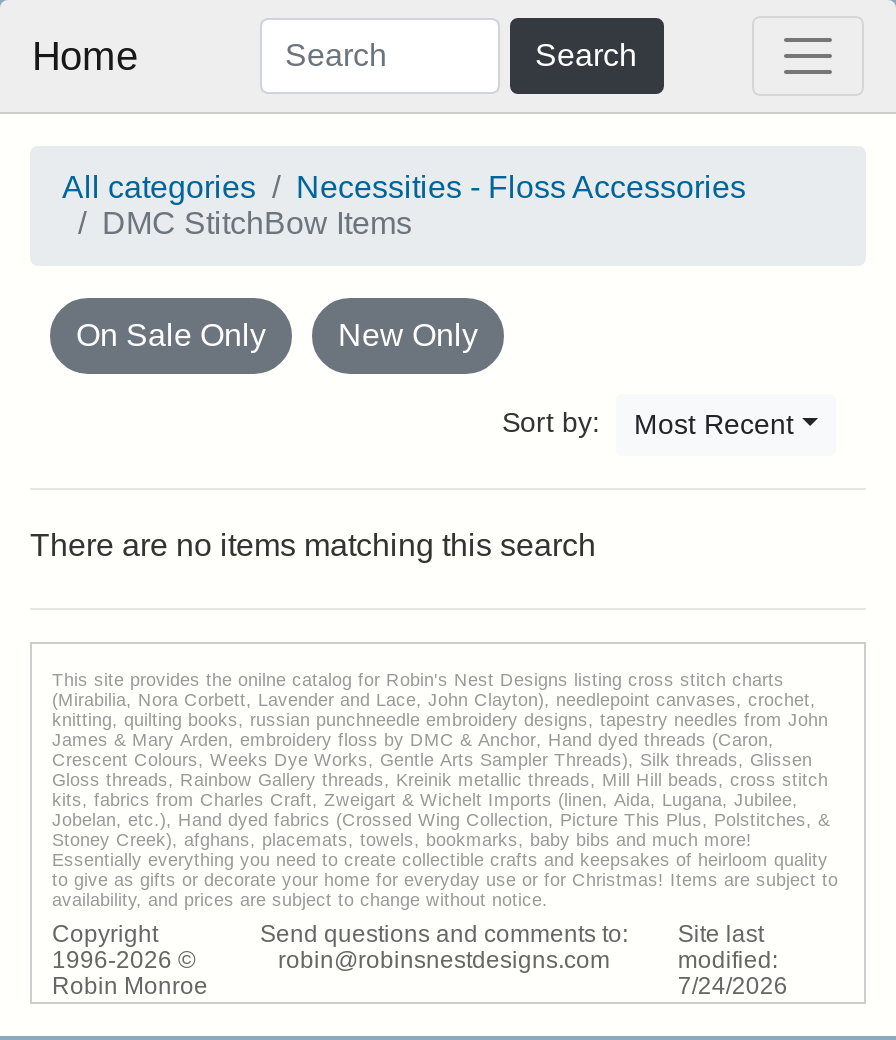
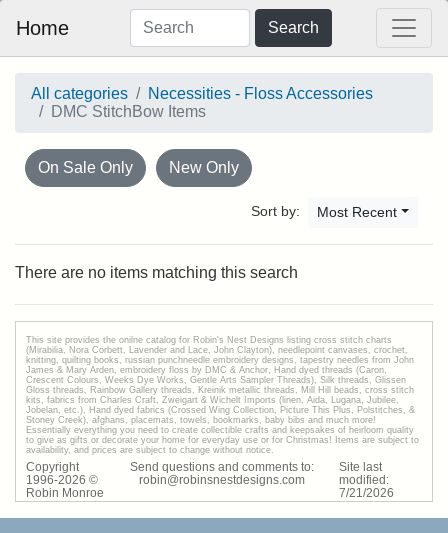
[678,972,788,1000] 7/24/2026 -> [339,486,394,500] 7/21/2026

